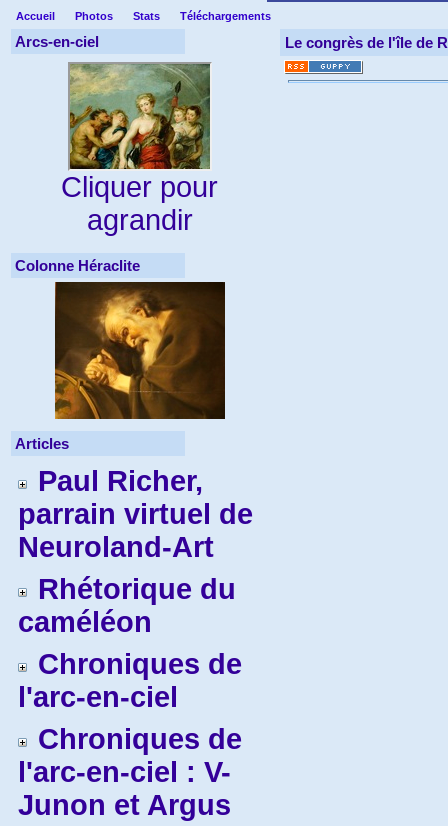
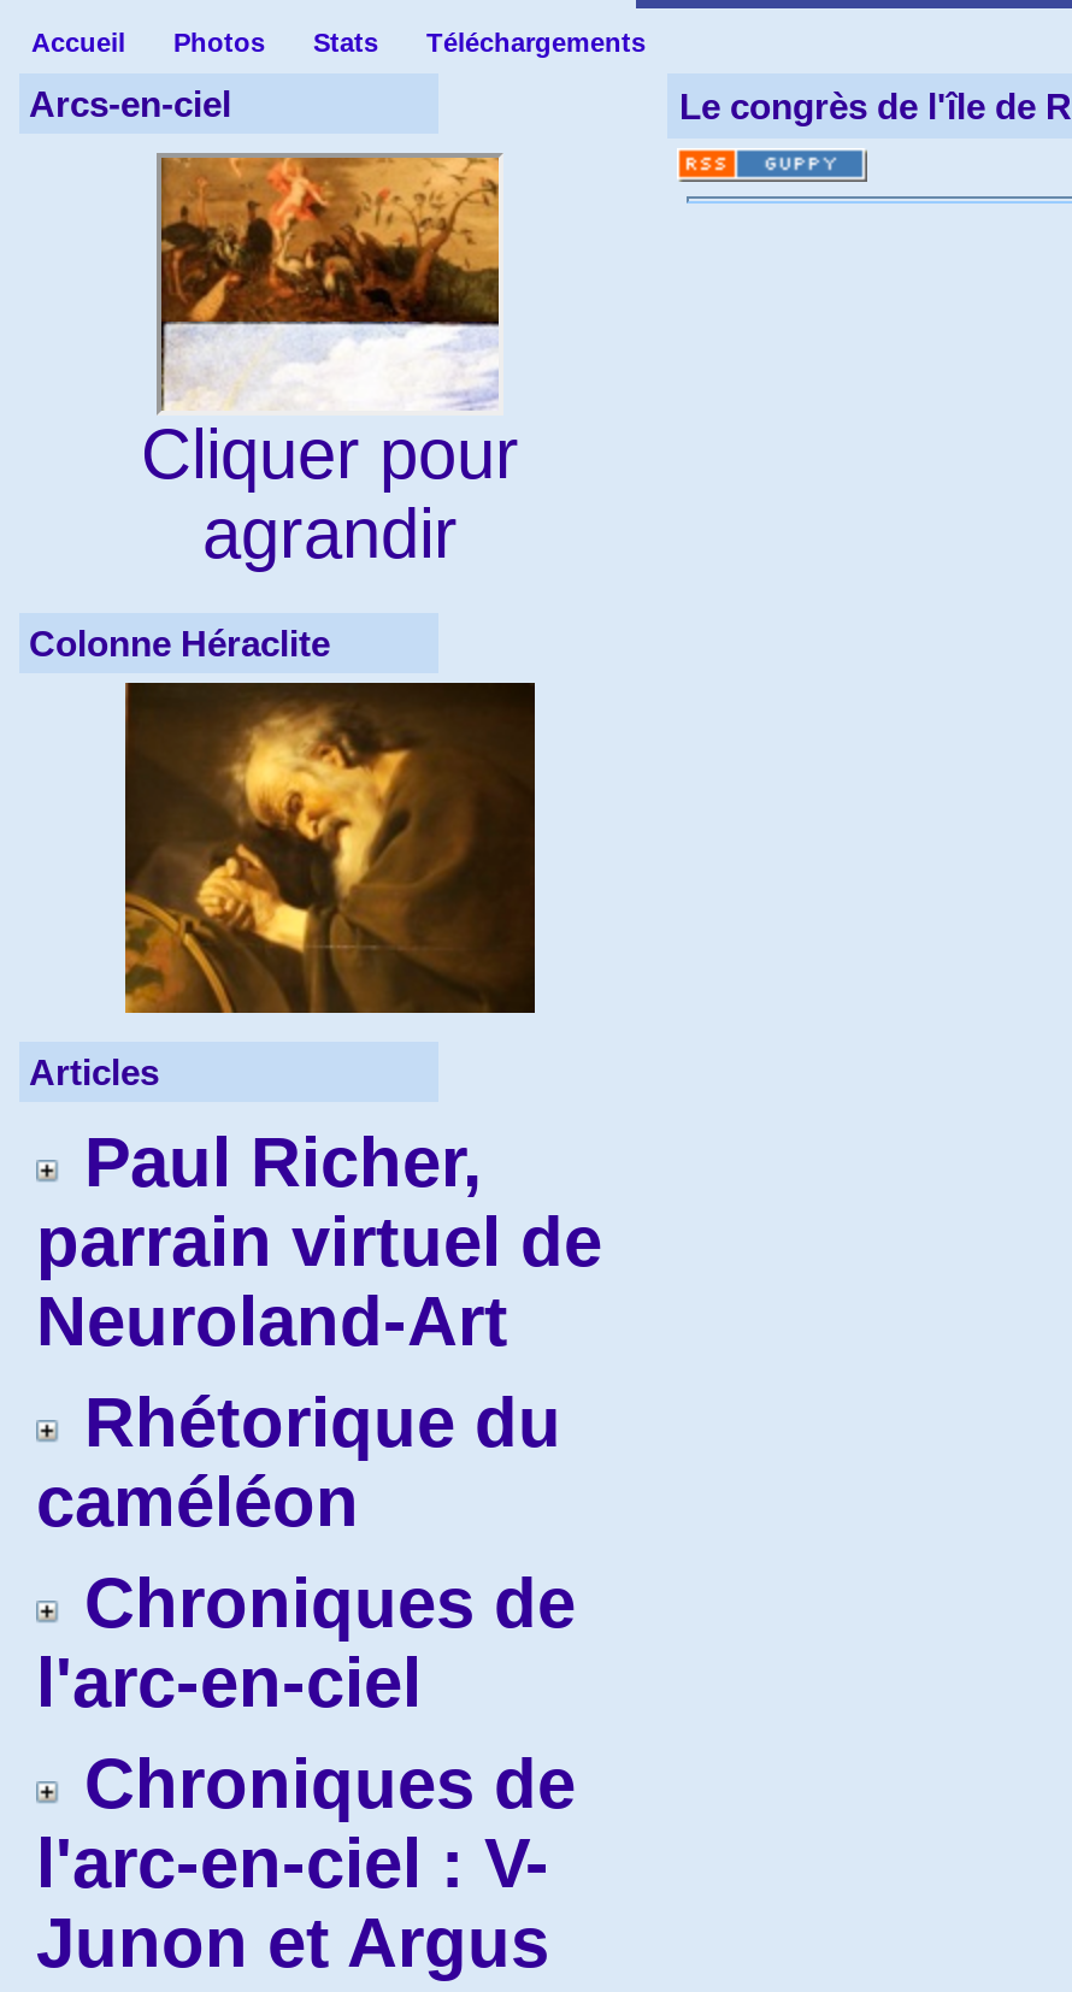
[69,63,211,169] [image] -> [159,155,501,411] [image]

